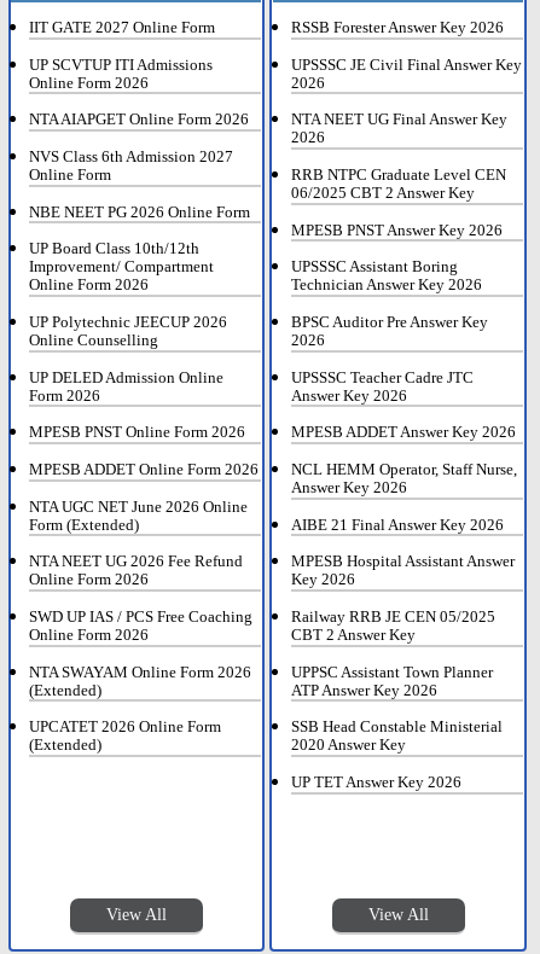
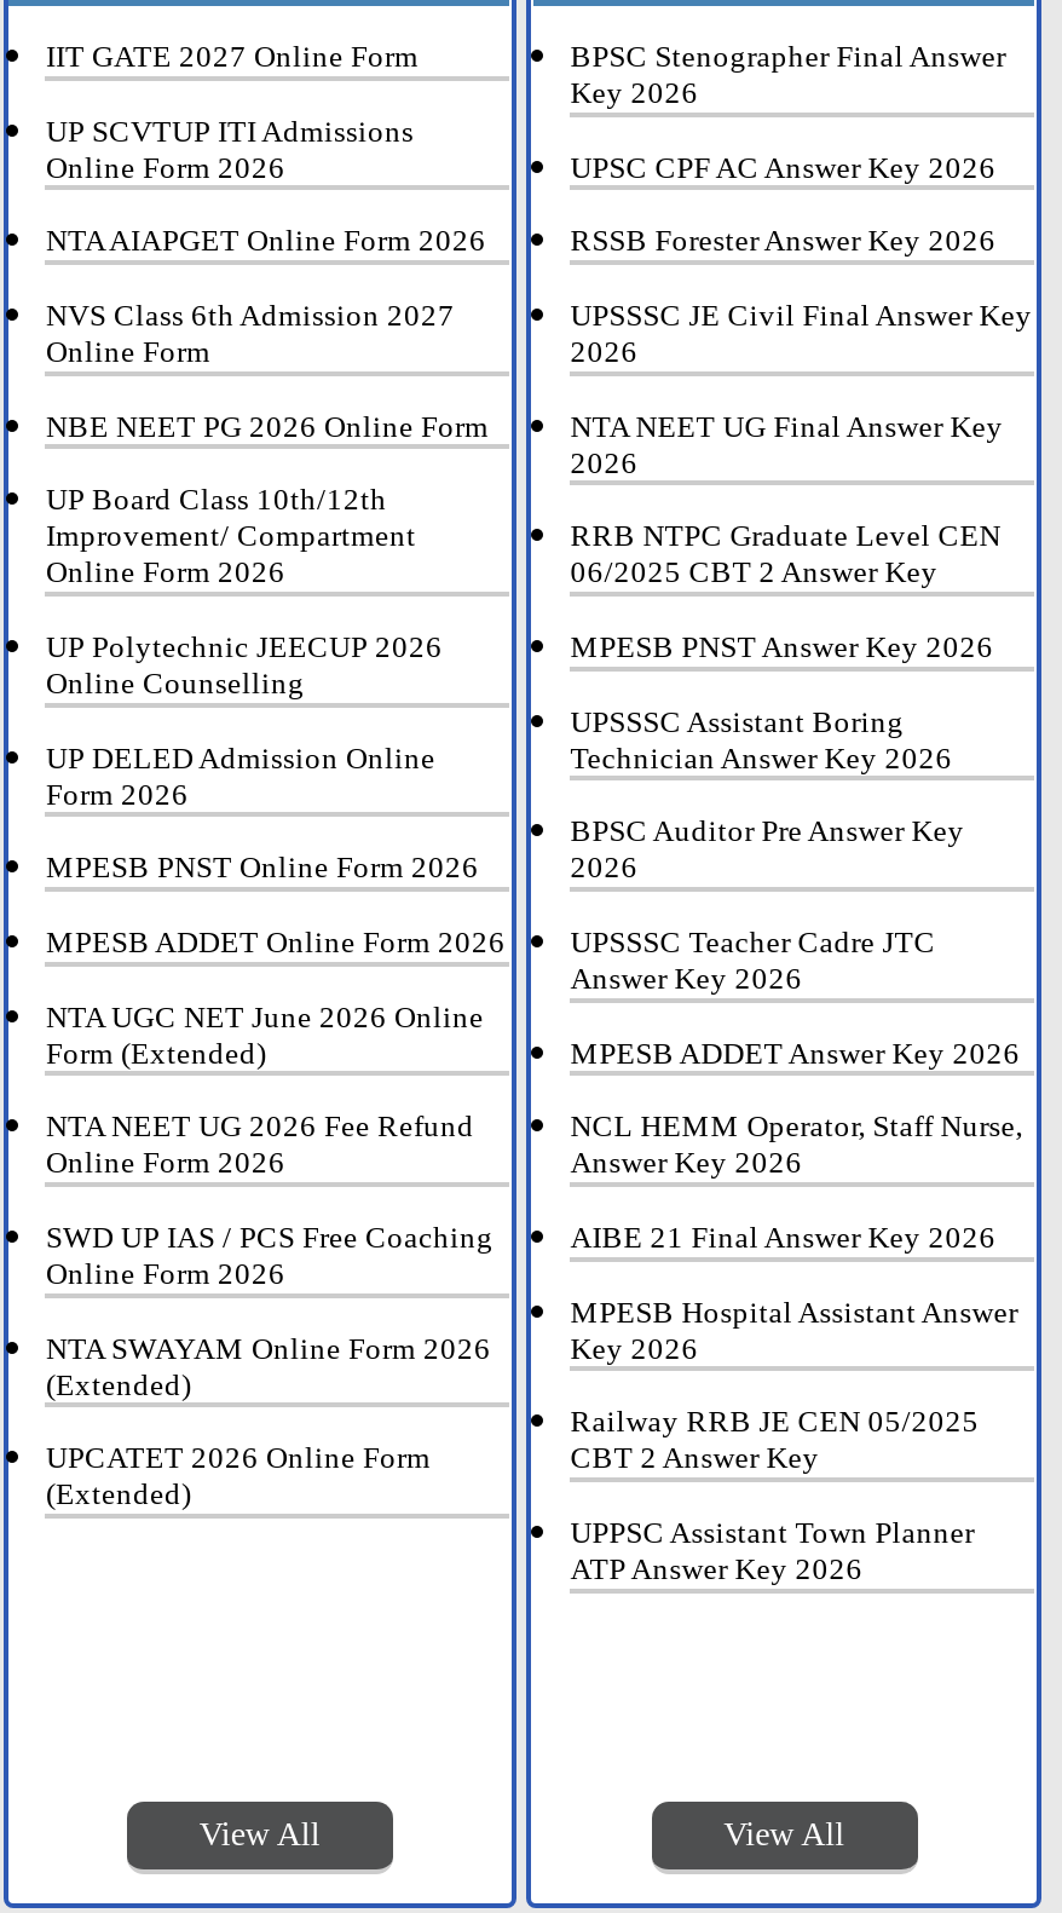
moved [291,19,522,699] -> [570,224,1032,1587]: RSSB Forester Answer Key 2026 | UPSSSC JE Civil Final Answer Key | 2026 | ... | UPPSC Assistant Town Planner | ATP Answer Key 2026
none -> [570,39,1006,184] BPSC Stenographer Final Answer | Key 2026 | UPSC CPF AC Answer Key 2026
[291,719,503,791] SSB Head Constable Ministerial | 2020 Answer Key | UP TET Answer Key 2026 -> none

